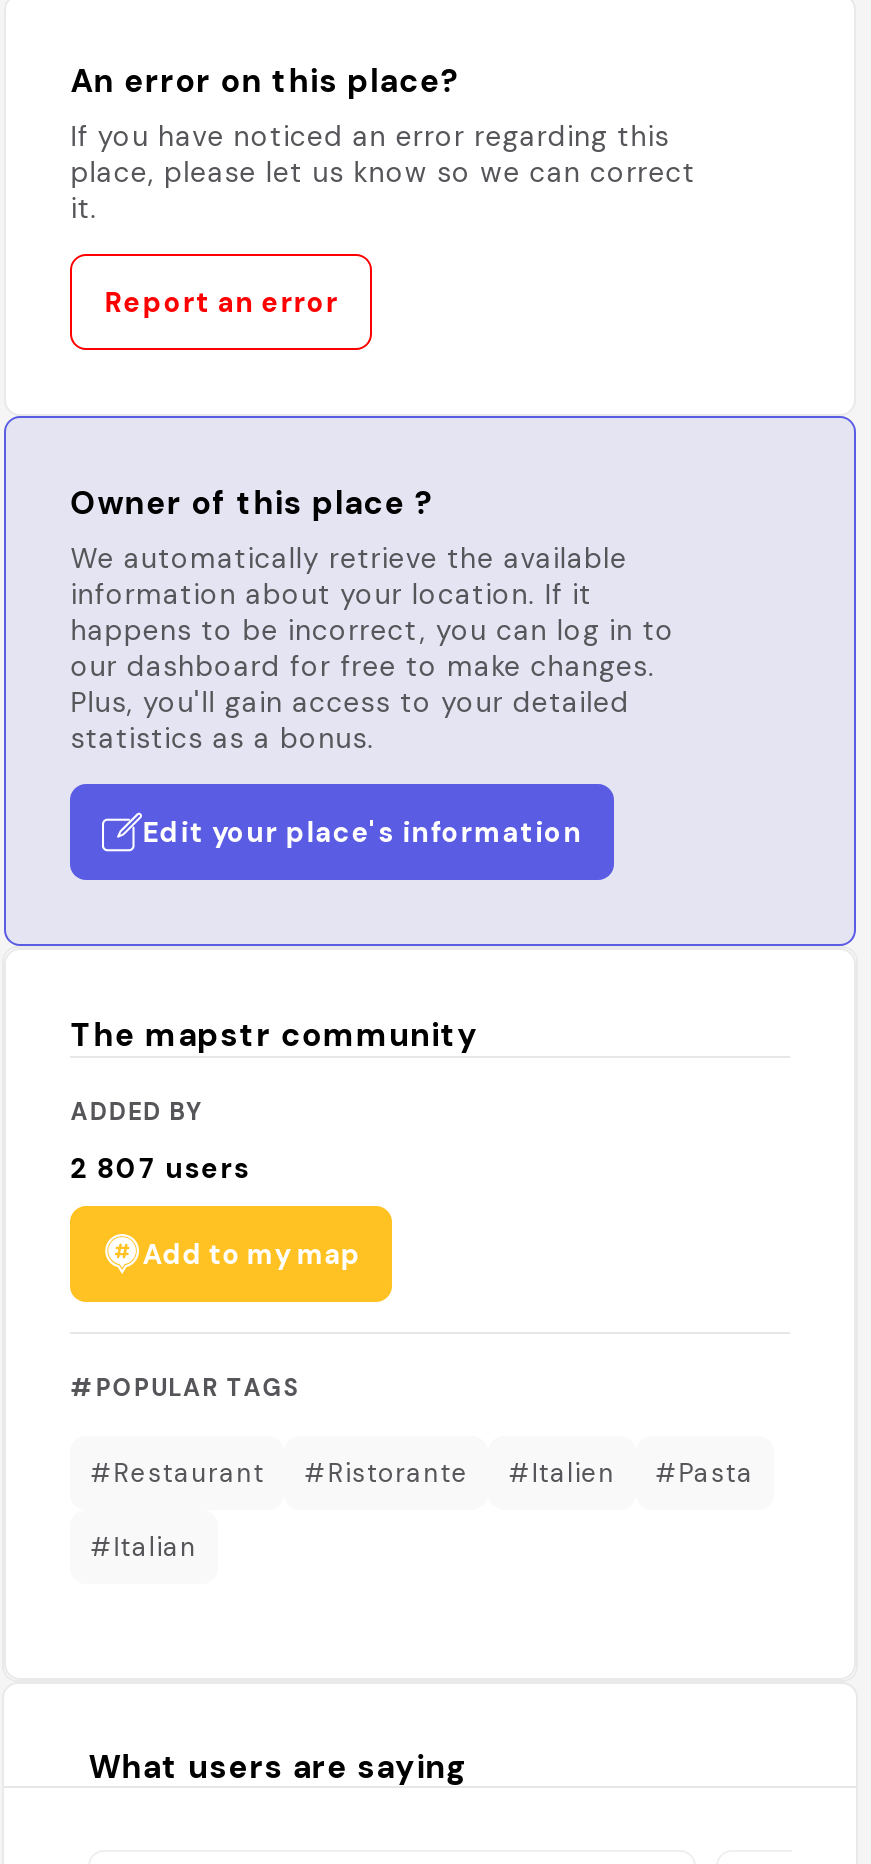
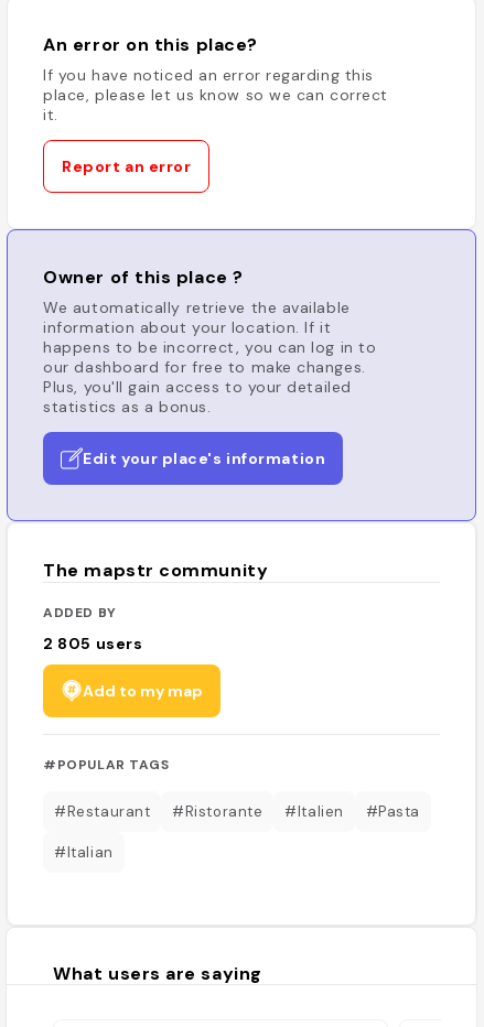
[70,1149,251,1185] 2 807 users -> [43,633,143,653] 2 805 users

